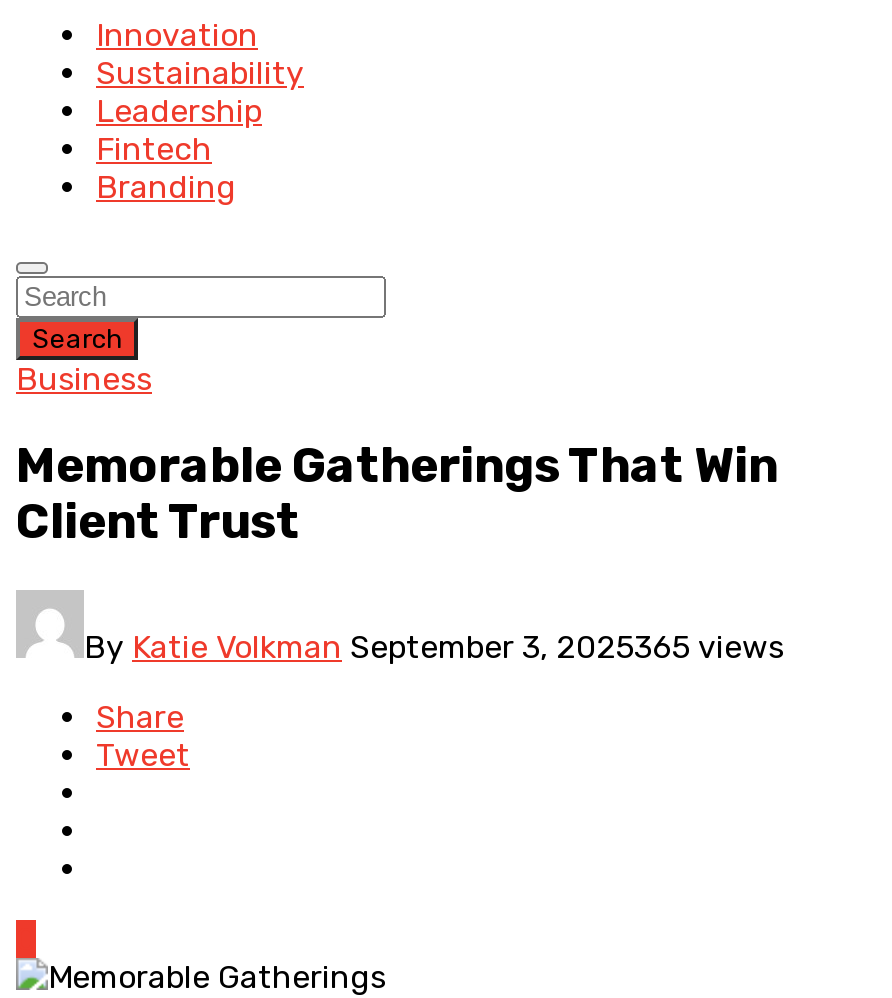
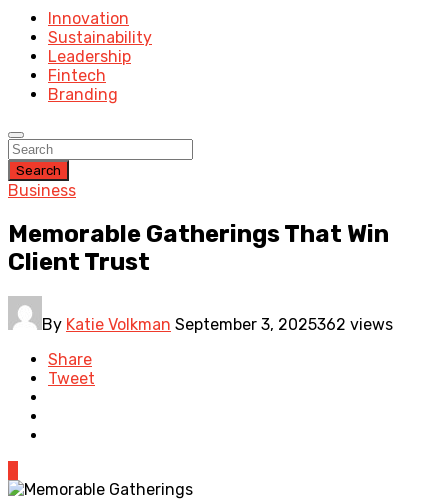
[84,628,784,666] By Katie Volkman September 3, 2025365 views -> [42,315,393,334] By Katie Volkman September 3, 2025362 views

